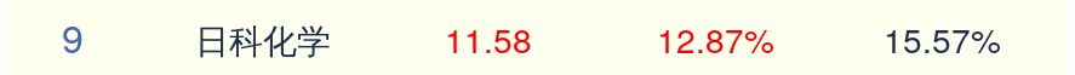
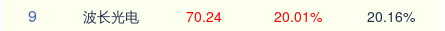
[195,15,1000,63] 日科化学 | 11.58 | 12.87% | 15.57% -> [83,6,415,26] 波长光电 | 70.24 | 20.01% | 20.16%

